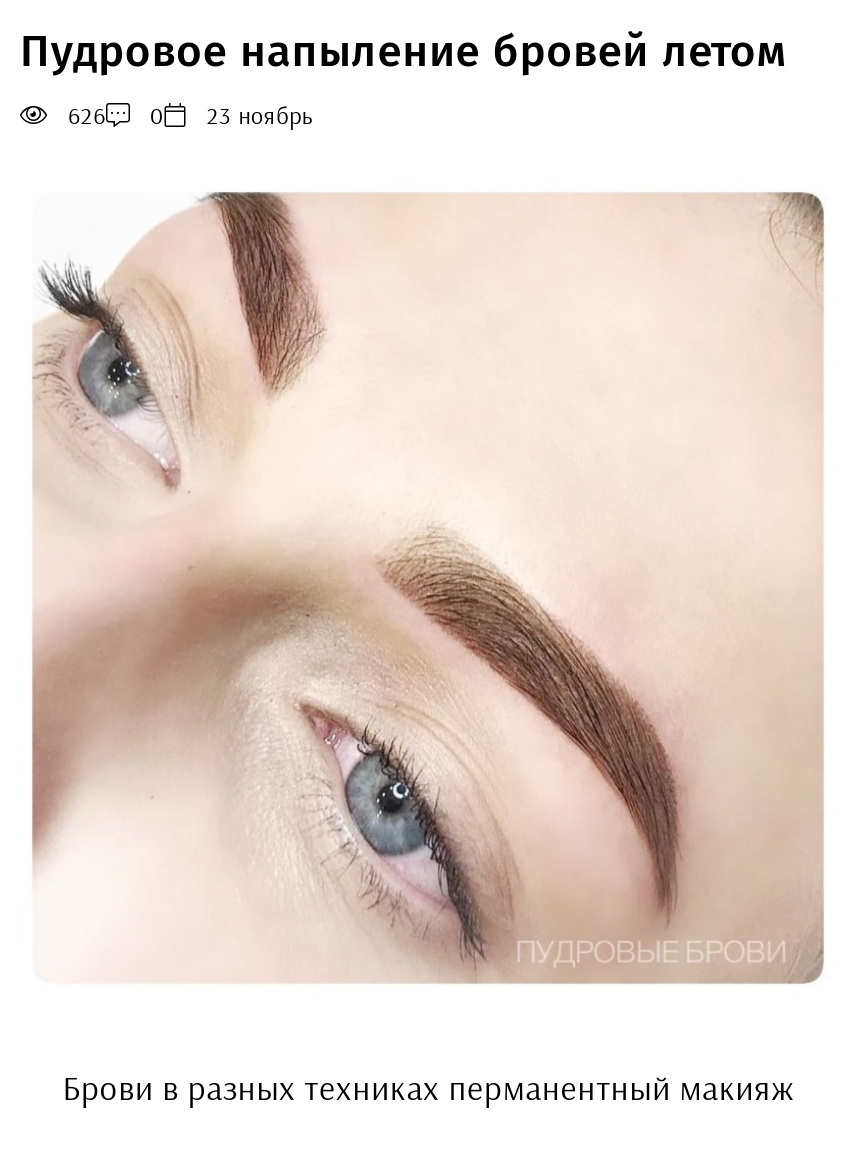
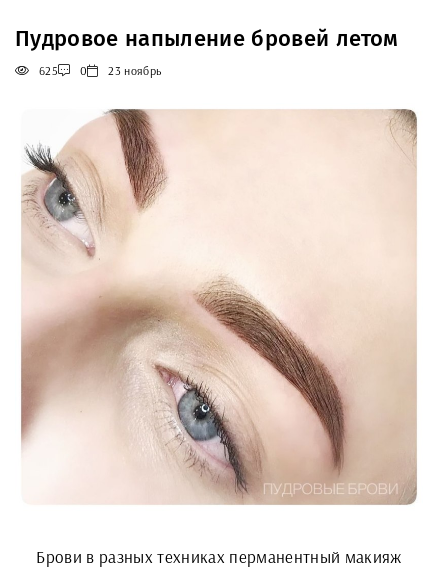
[68,100,312,130] 626 0 23 ноябрь -> [39,63,161,78] 625 0 23 ноябрь

